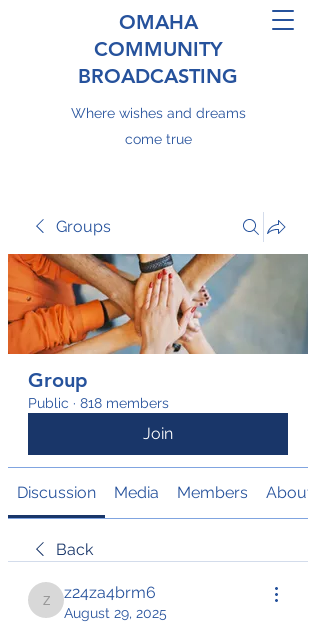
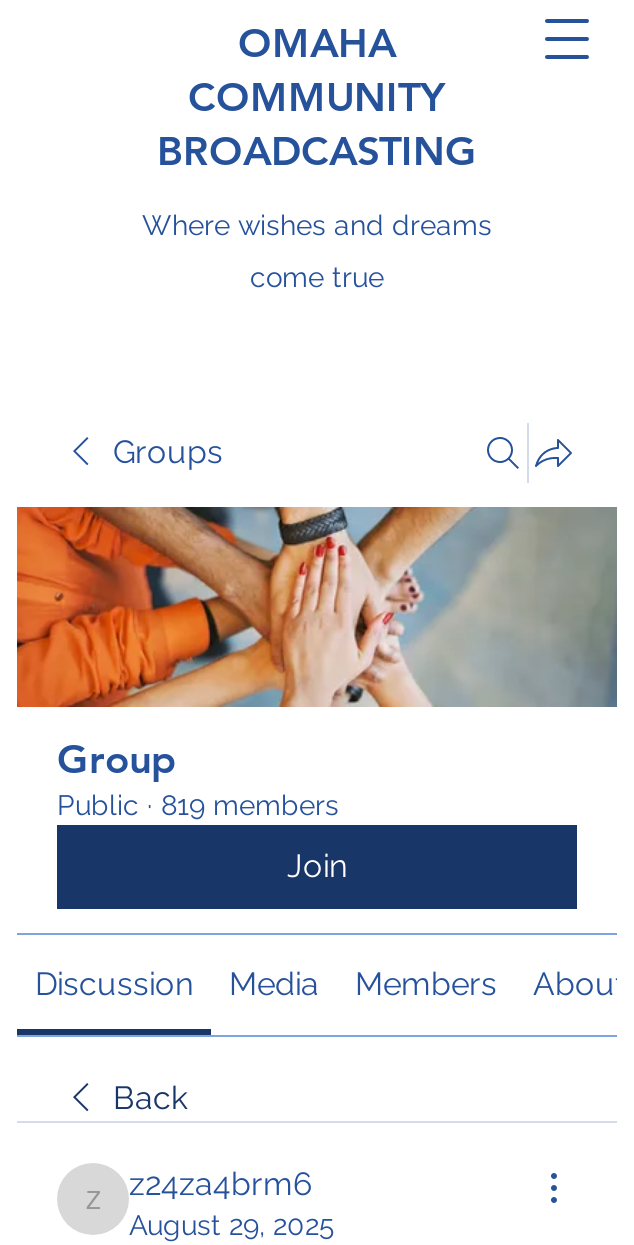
[28,395,169,411] Public · 818 members -> [57,789,339,821] Public · 819 members

